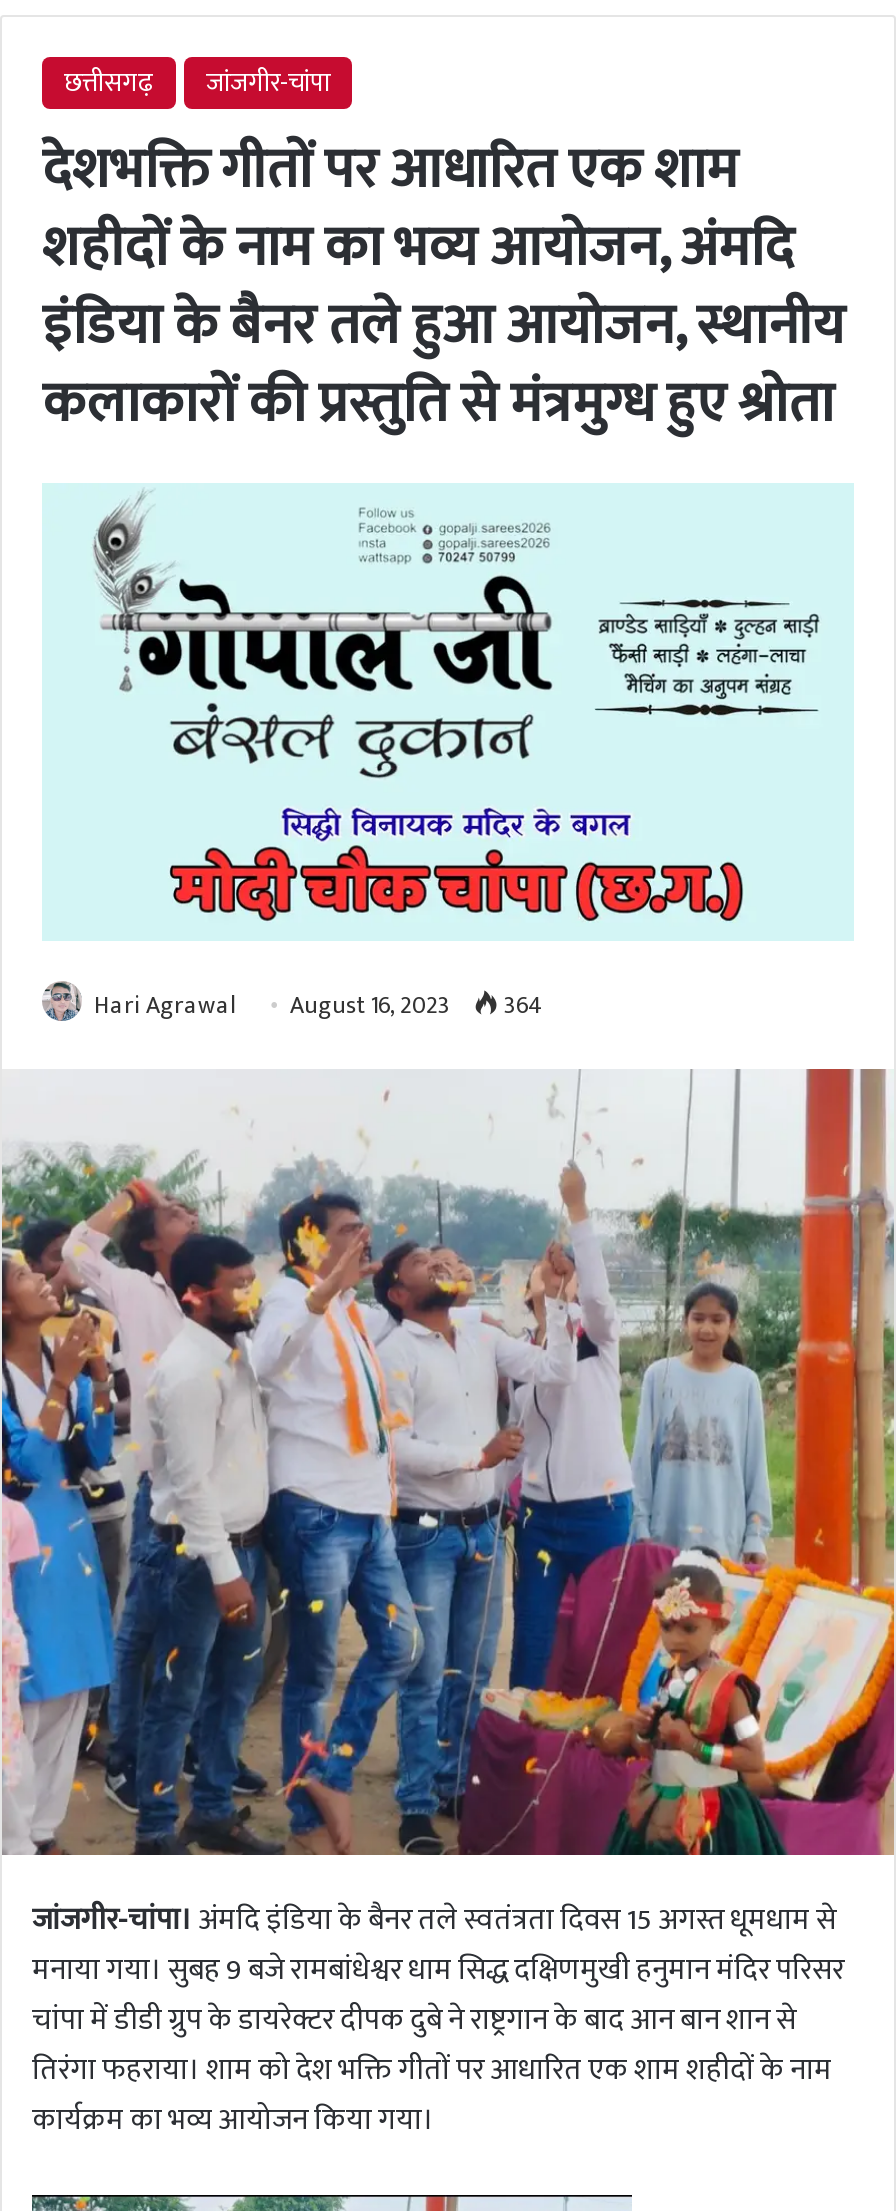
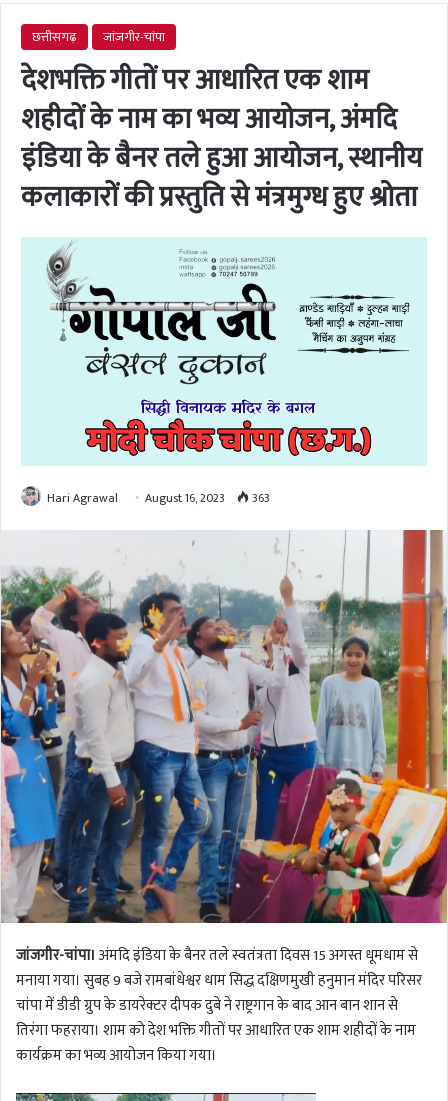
[94,984,542,1024] Hari Agrawal August 16, 2023 364 -> [47,488,270,508] Hari Agrawal August 16, 2023 363

